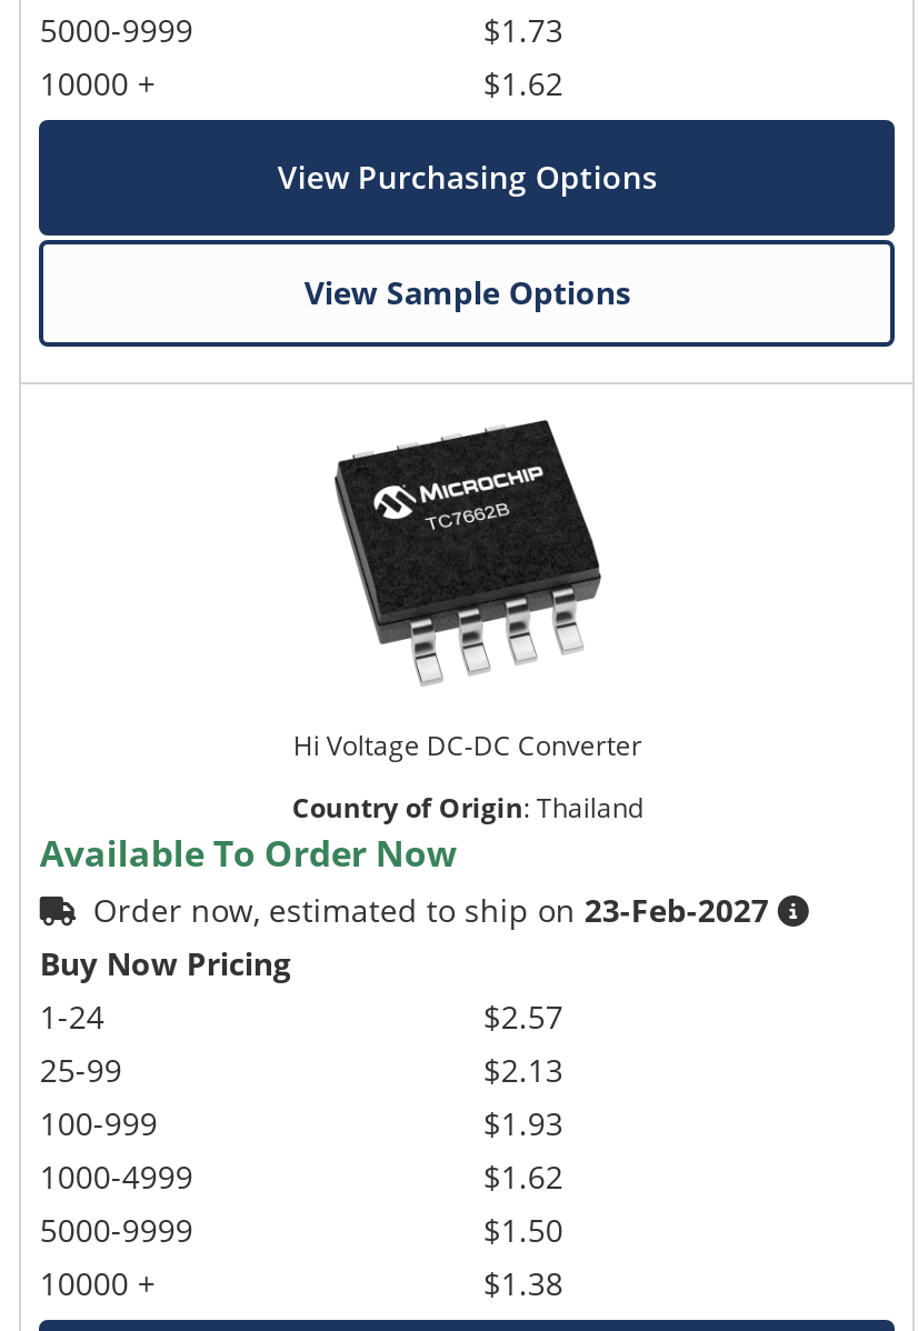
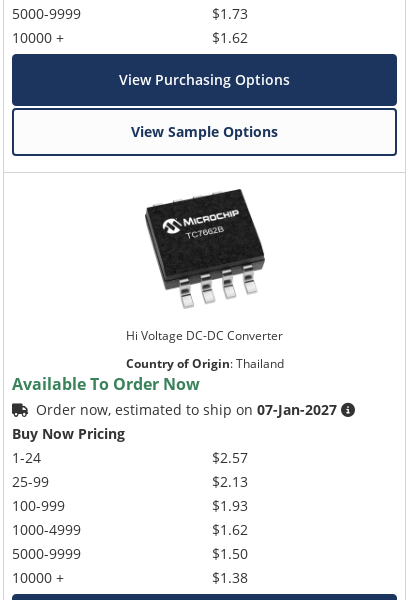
[93,888,769,930] Order now, estimated to ship on 23-Feb-2027 -> [36,400,337,419] Order now, estimated to ship on 07-Jan-2027

